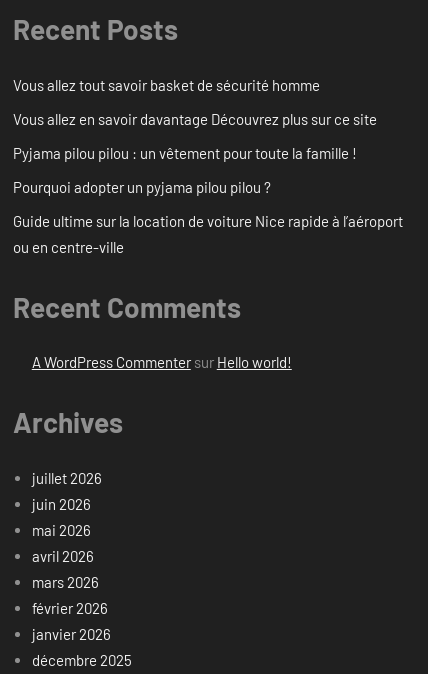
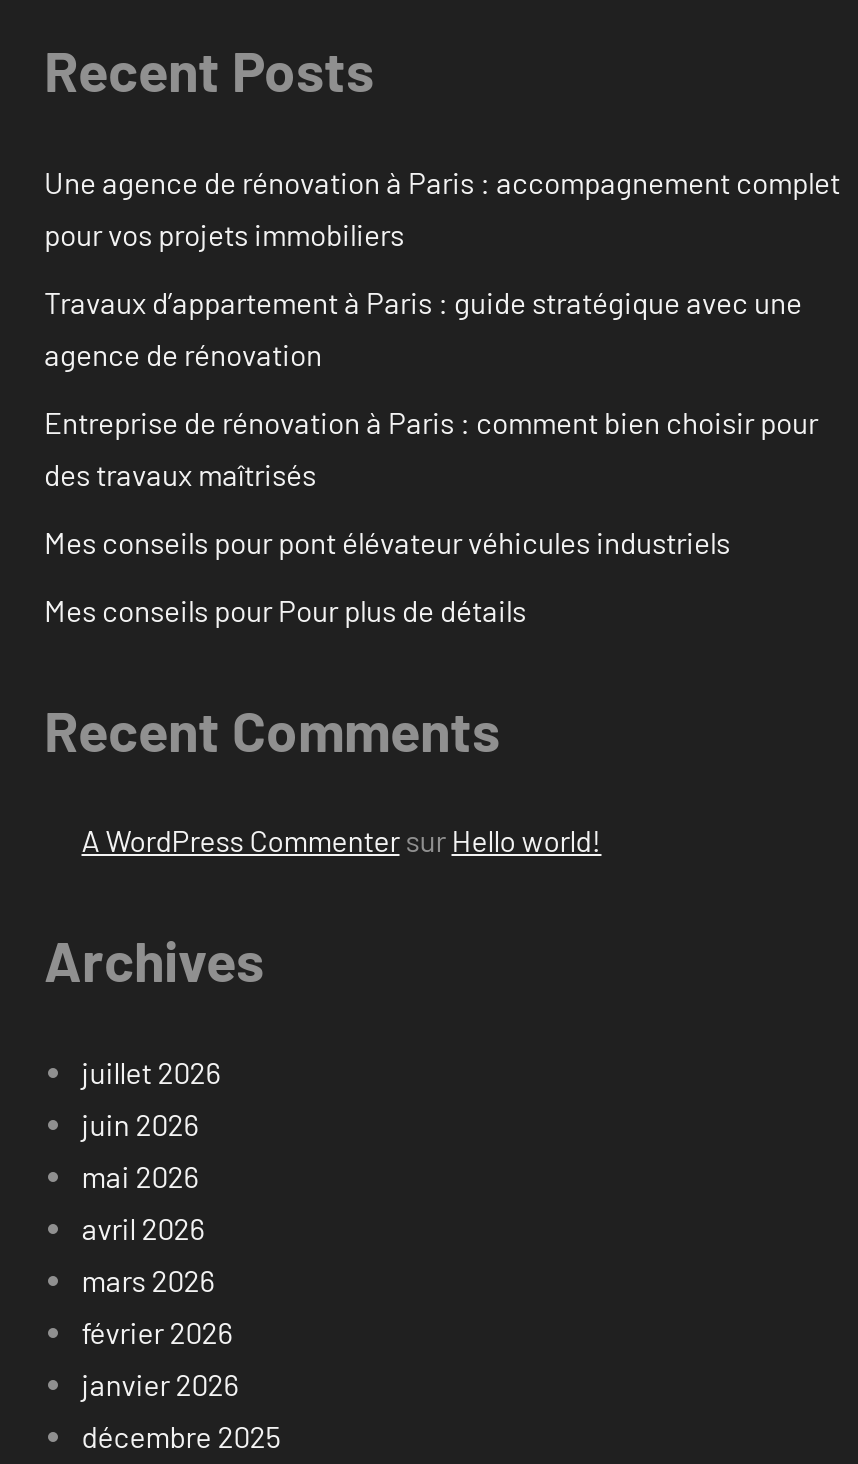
[13,76,320,94] Vous allez tout savoir basket de sécurité homme -> [44,164,840,252] Une agence de rénovation à Paris : accompagnement complet | pour vos projets immobiliers
[13,110,377,128] Vous allez en savoir davantage Découvrez plus sur ce site -> [44,284,802,372] Travaux d’appartement à Paris : guide stratégique avec une | agence de rénovation
[13,144,357,162] Pyjama pilou pilou : un vêtement pour toute la famille ! -> [44,404,818,492] Entreprise de rénovation à Paris : comment bien choisir pour | des travaux maîtrisés
[13,178,271,196] Pourquoi adopter un pyjama pilou pilou ? -> [44,524,730,560] Mes conseils pour pont élévateur véhicules industriels
[13,212,403,256] Guide ultime sur la location de voiture Nice rapide à l’aéroport | ou en centre-ville -> [44,592,526,628] Mes conseils pour Pour plus de détails

